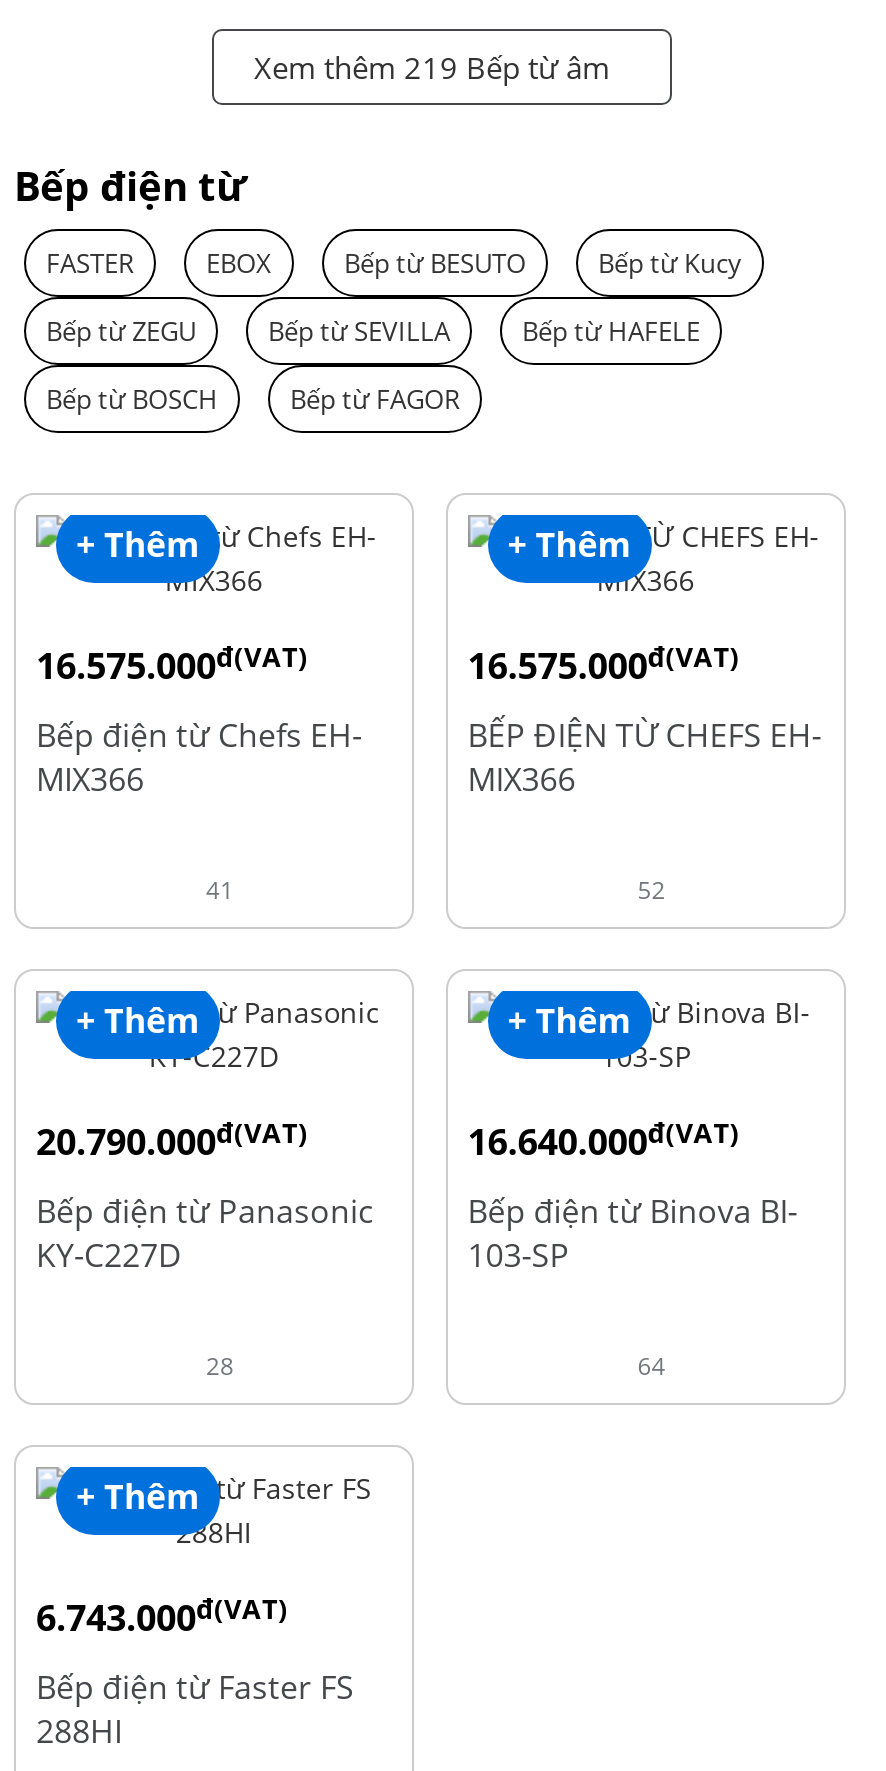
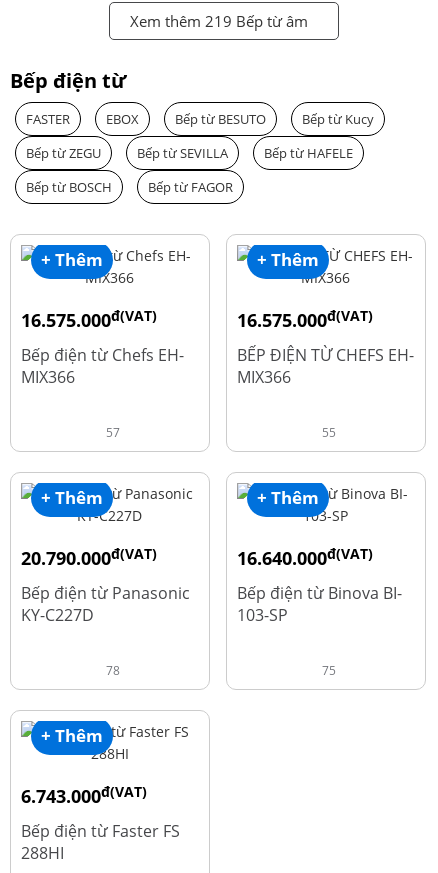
[206,874,234,908] 41 -> [106,424,120,441] 57
[638,874,666,908] 52 -> [322,424,336,441] 55
[206,1350,234,1384] 28 -> [106,662,120,679] 78
[638,1350,666,1384] 64 -> [322,662,336,679] 75

